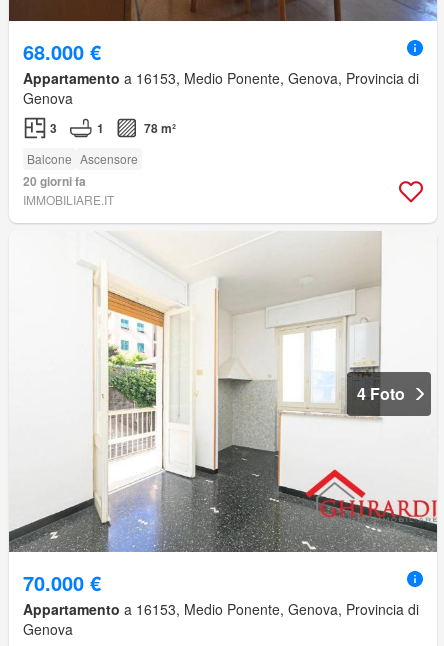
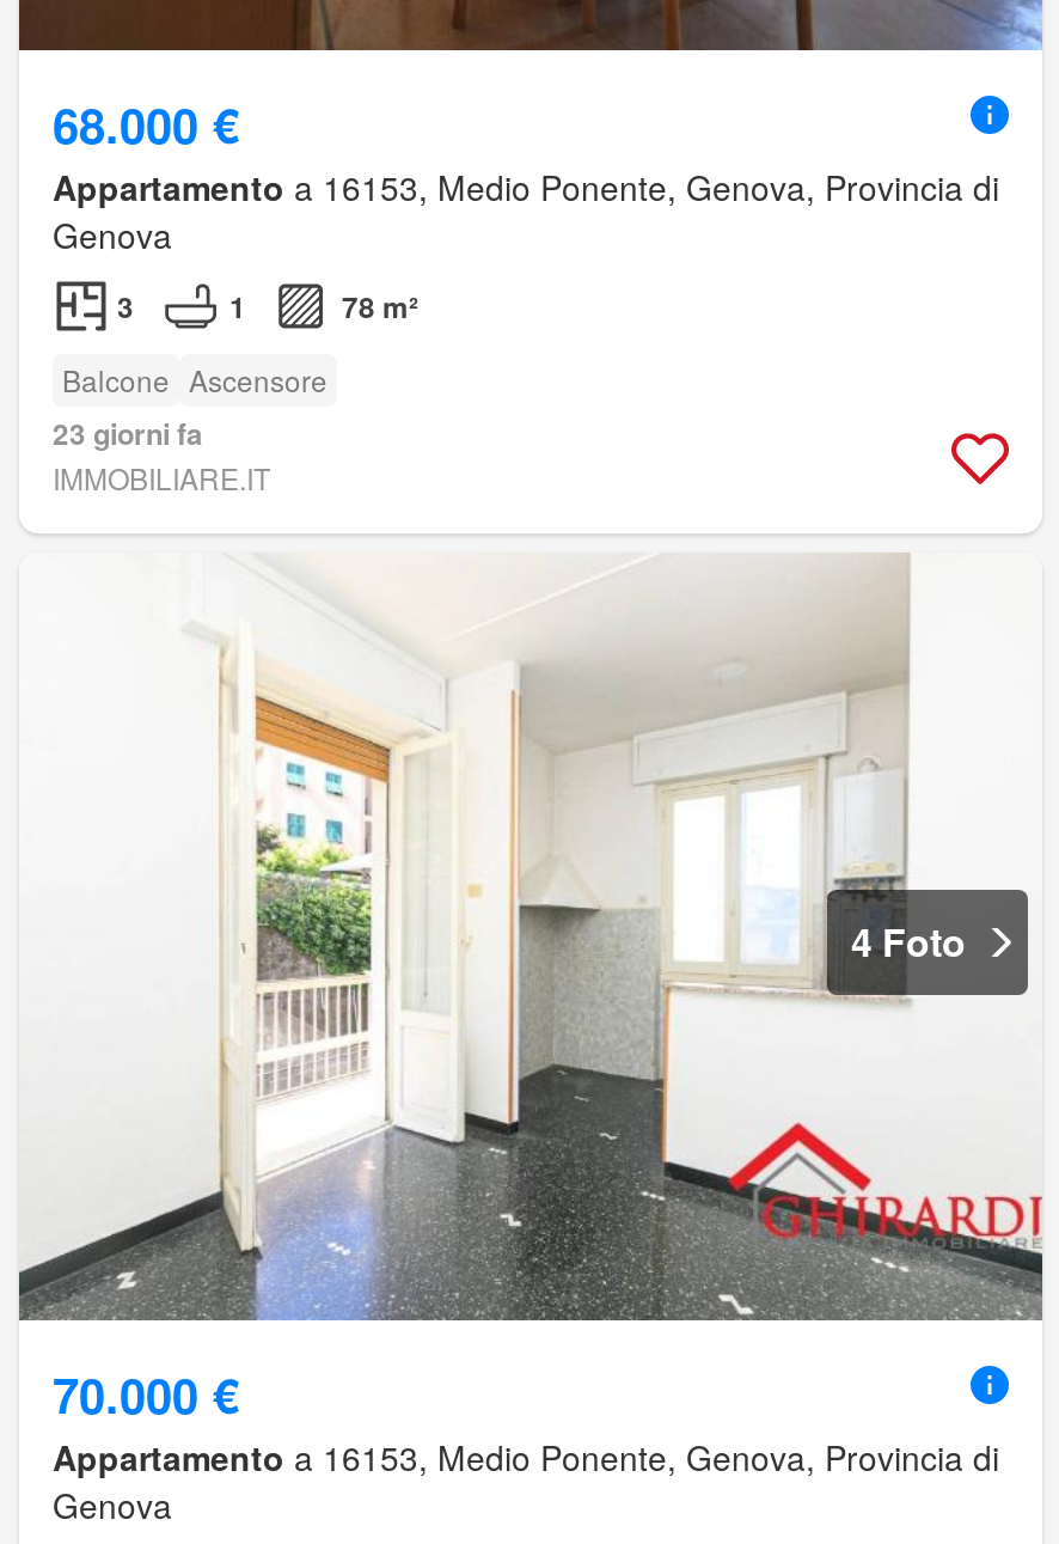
[23,172,86,190] 20 giorni fa -> [53,412,203,455] 23 giorni fa

